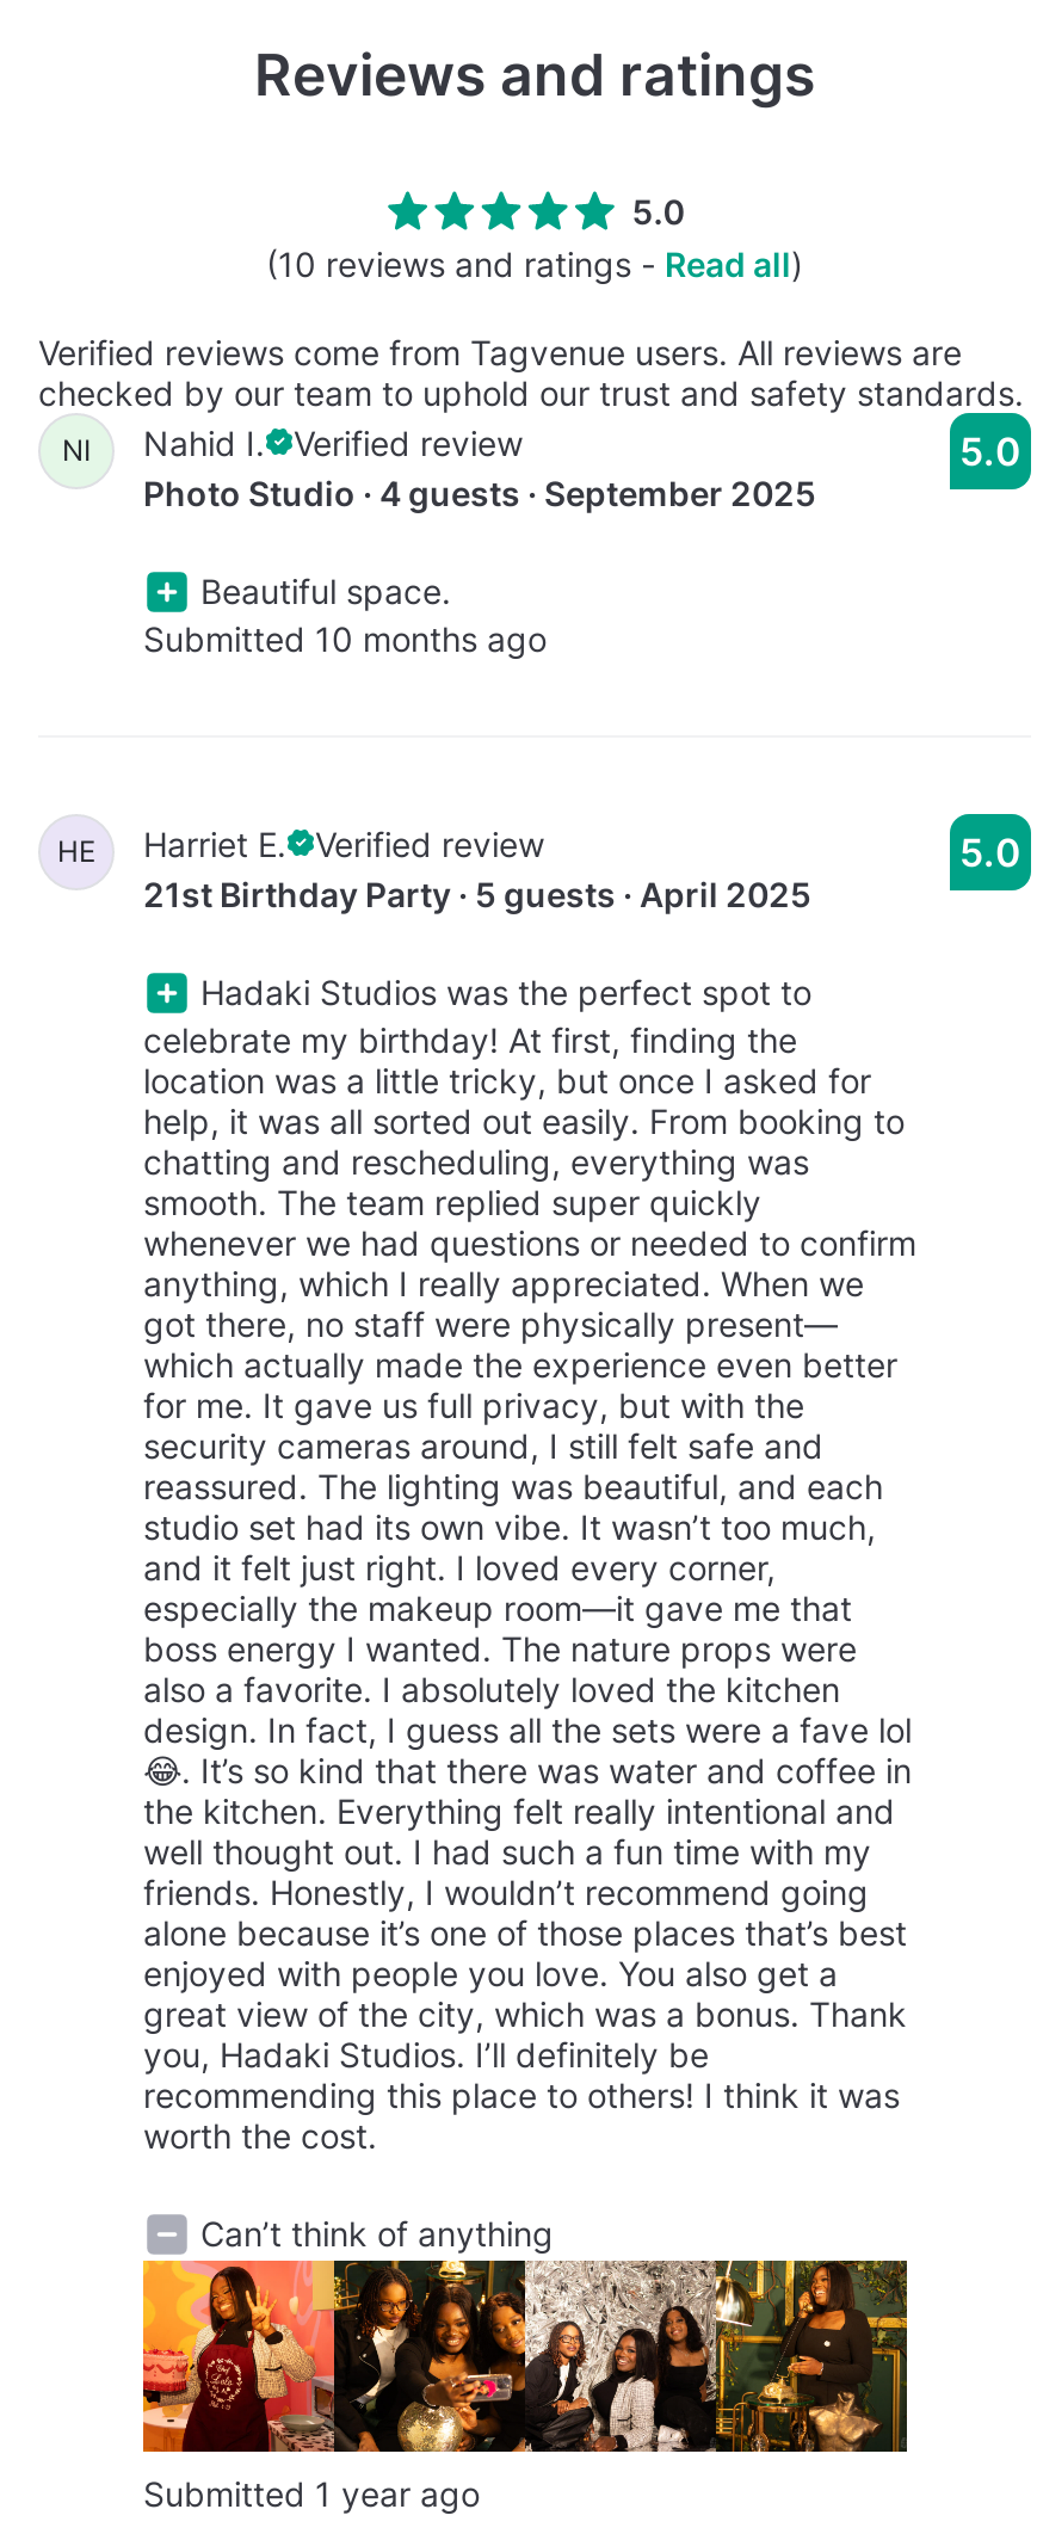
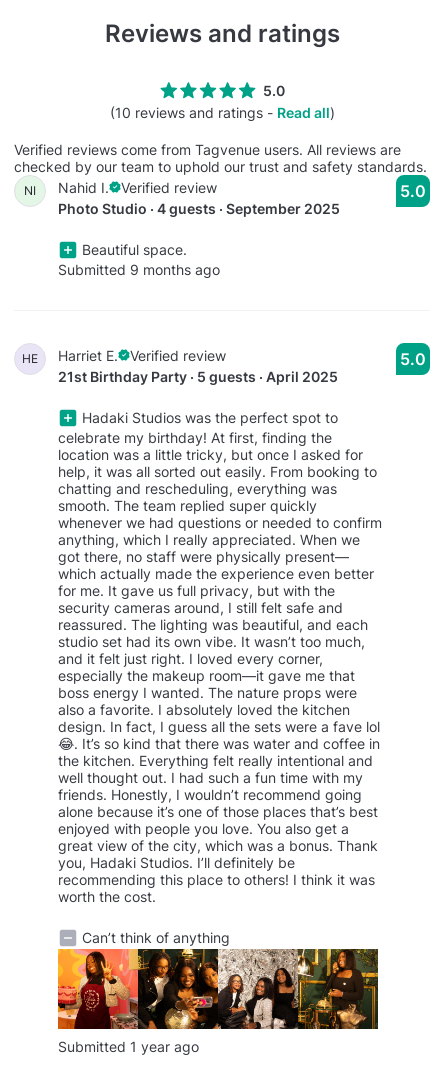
[143,618,547,658] Submitted 10 months ago -> [58,261,220,278] Submitted 9 months ago

